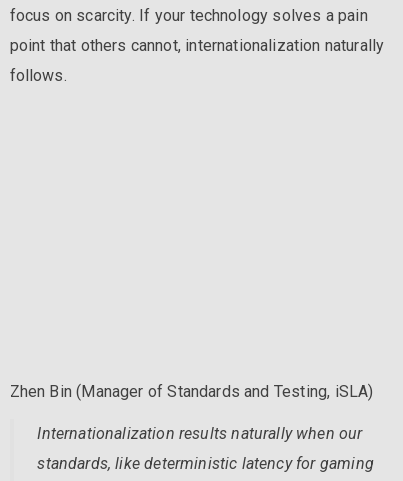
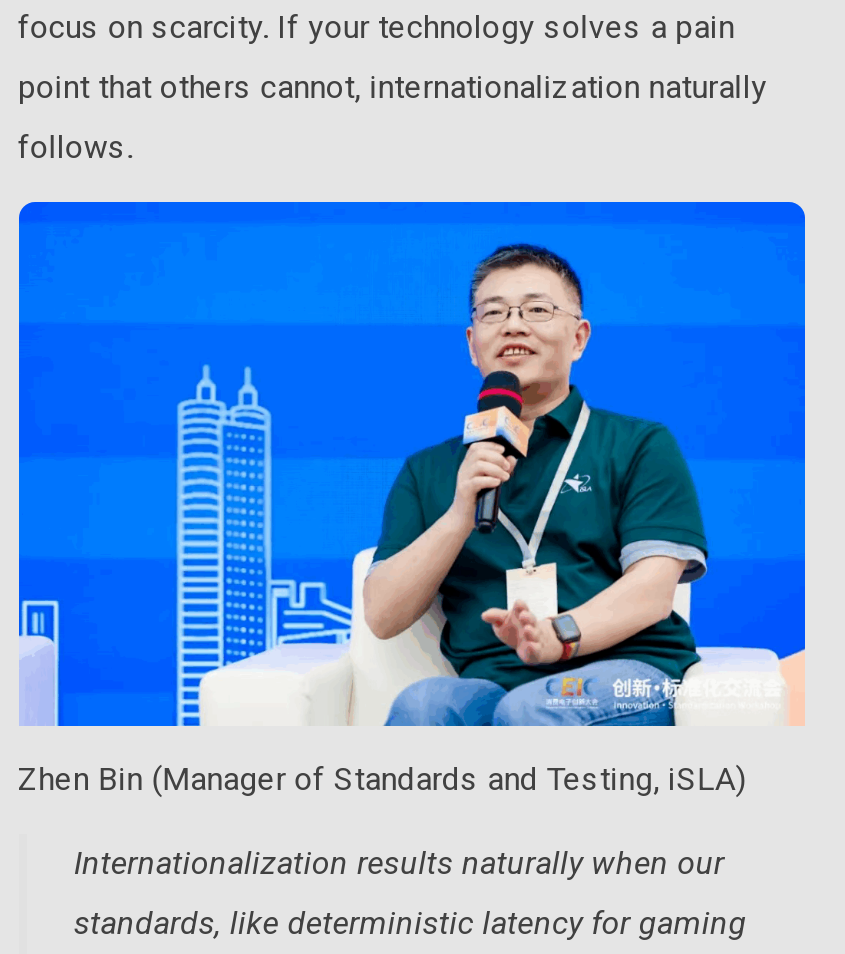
none -> [17,200,807,728] [image]

